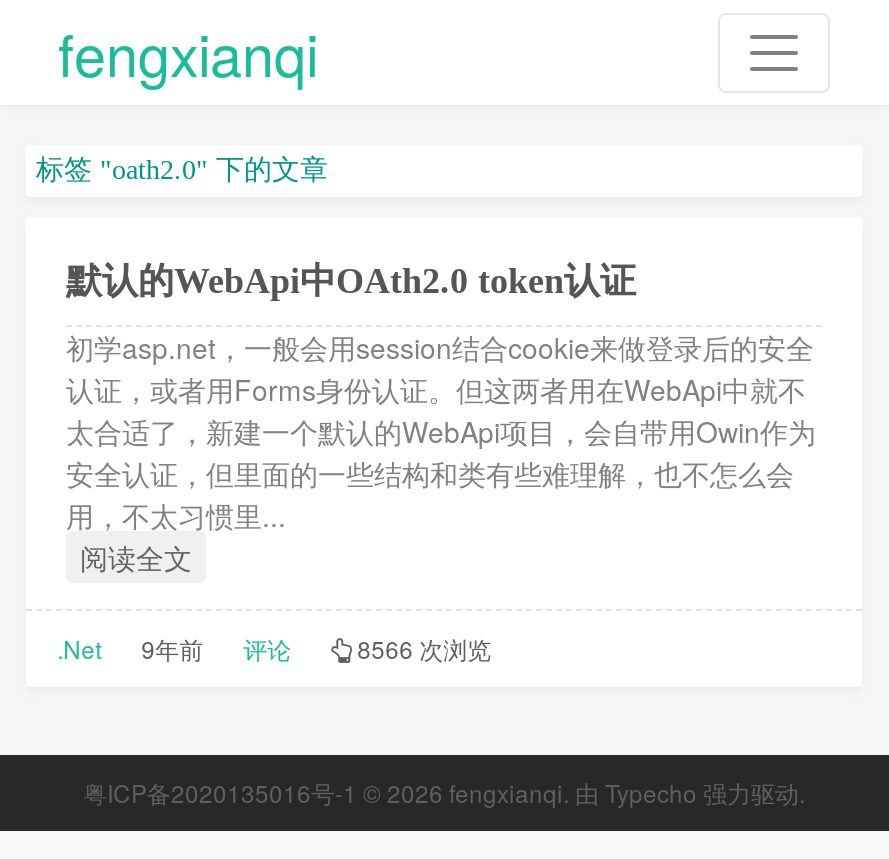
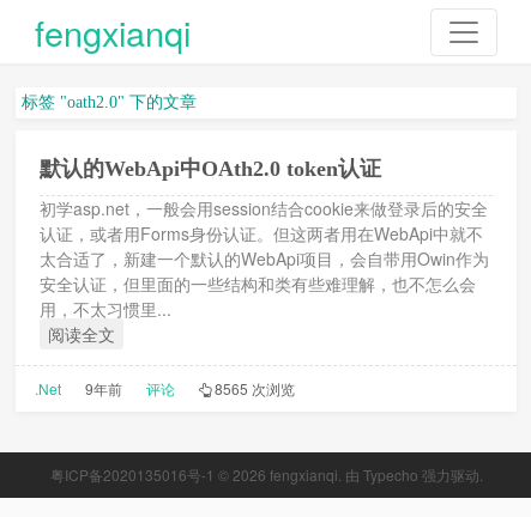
[57,631,491,665] .Net 9年前 评论 8566 次浏览 -> [34,378,294,399] .Net 9年前 评论 8565 次浏览

